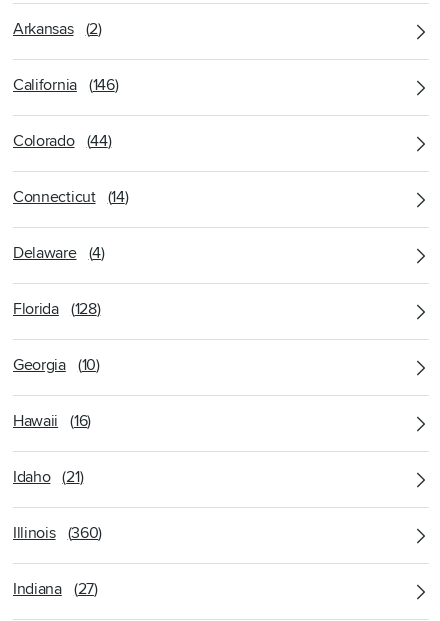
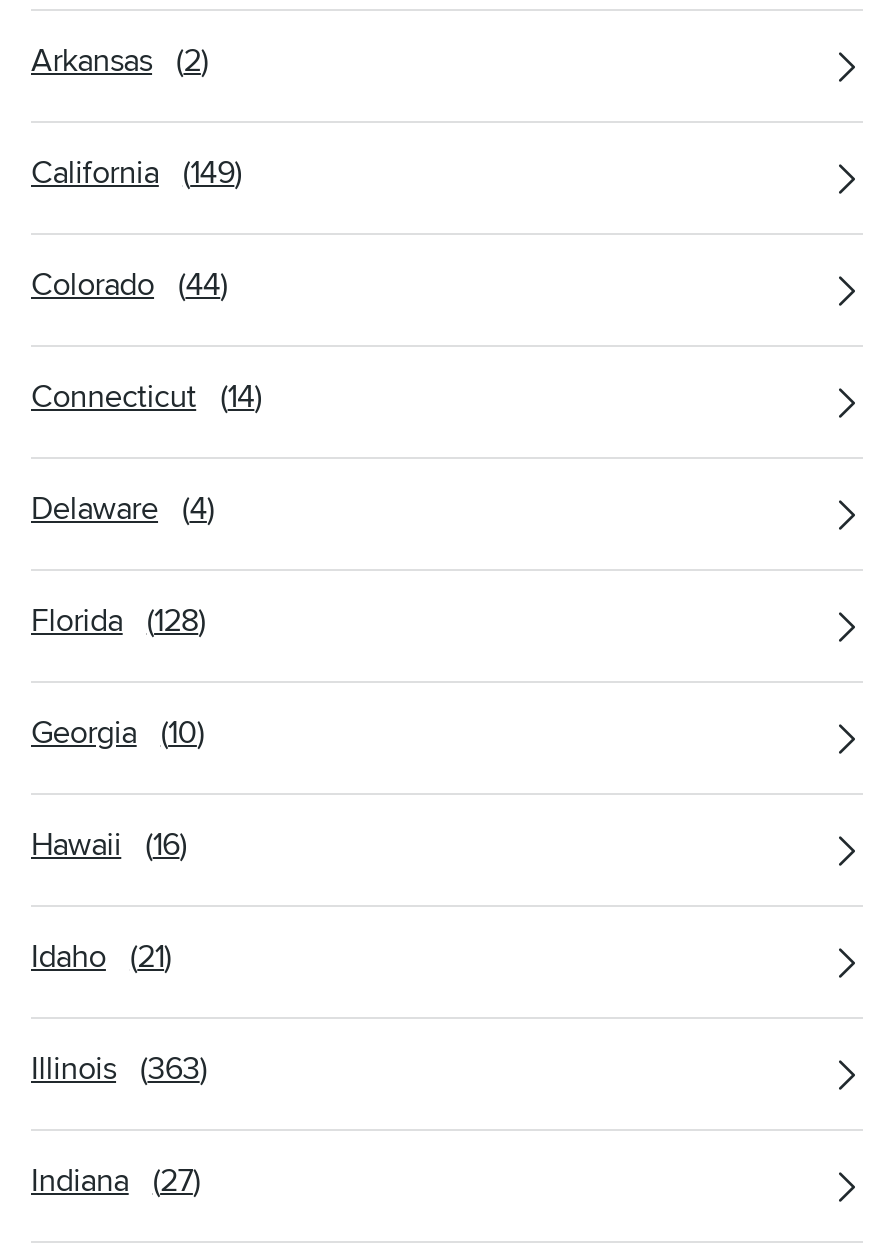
[13,75,118,95] California (146) -> [31,153,242,193] California (149)
[13,523,102,543] Illinois (360) -> [31,1049,207,1089] Illinois (363)

